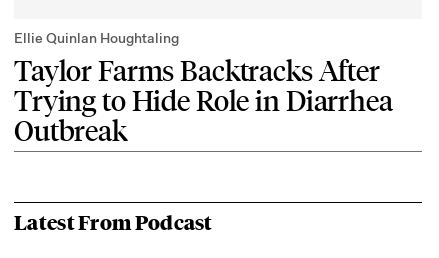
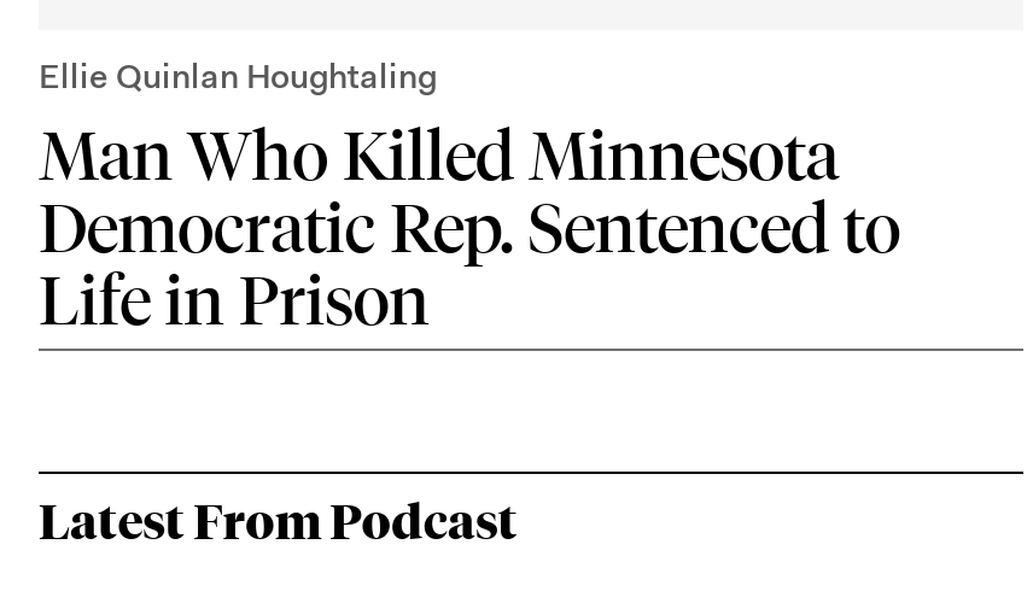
[14,54,393,148] Taylor Farms Backtracks After | Trying to Hide Role in Diarrhea | Outbreak -> [39,116,900,342] Man Who Killed Minnesota | Democratic Rep. Sentenced to | Life in Prison

